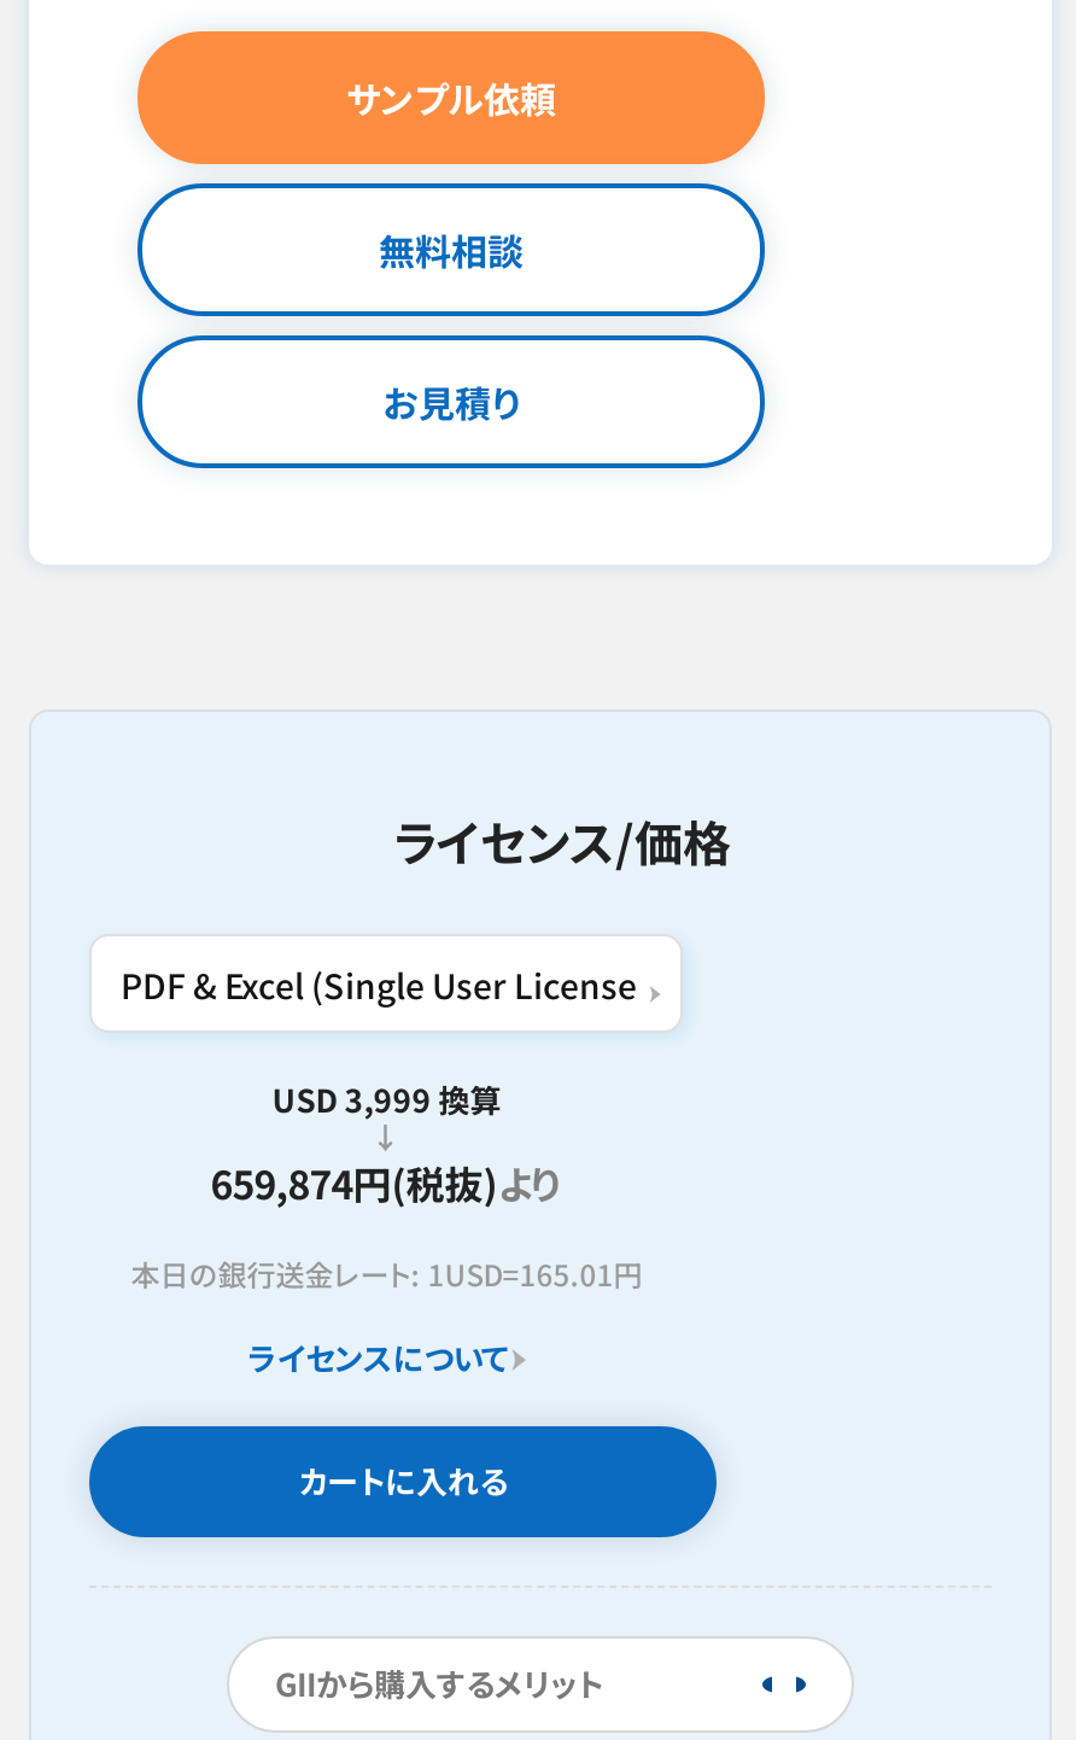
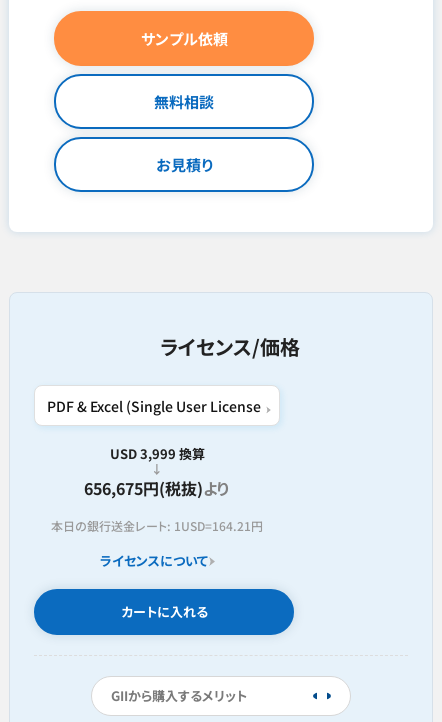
[210,1154,563,1211] 659,874円(税抜)より -> [84,476,230,500] 656,675円(税抜)より
[131,1253,642,1294] 本日の銀行送金レート: 1USD=165.01円 -> [51,517,263,534] 本日の銀行送金レート: 1USD=164.21円

